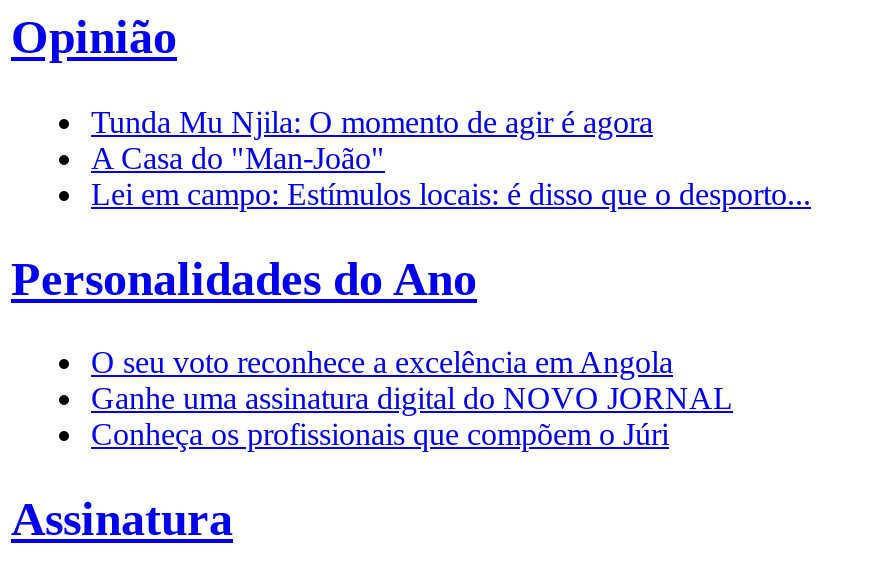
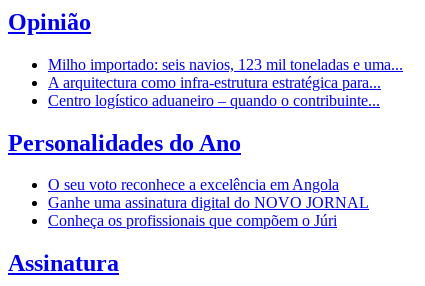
[91,104,811,210] Tunda Mu Njila: O momento de agir é agora | A Casa do "Man-João" | Lei em campo: Estímulos locais: é disso que o desporto... -> [48,56,403,109] Milho importado: seis navios, 123 mil toneladas e uma... | A arquitectura como infra-estrutura estratégica para... | Centro logístico aduaneiro – quando o contribuinte...

